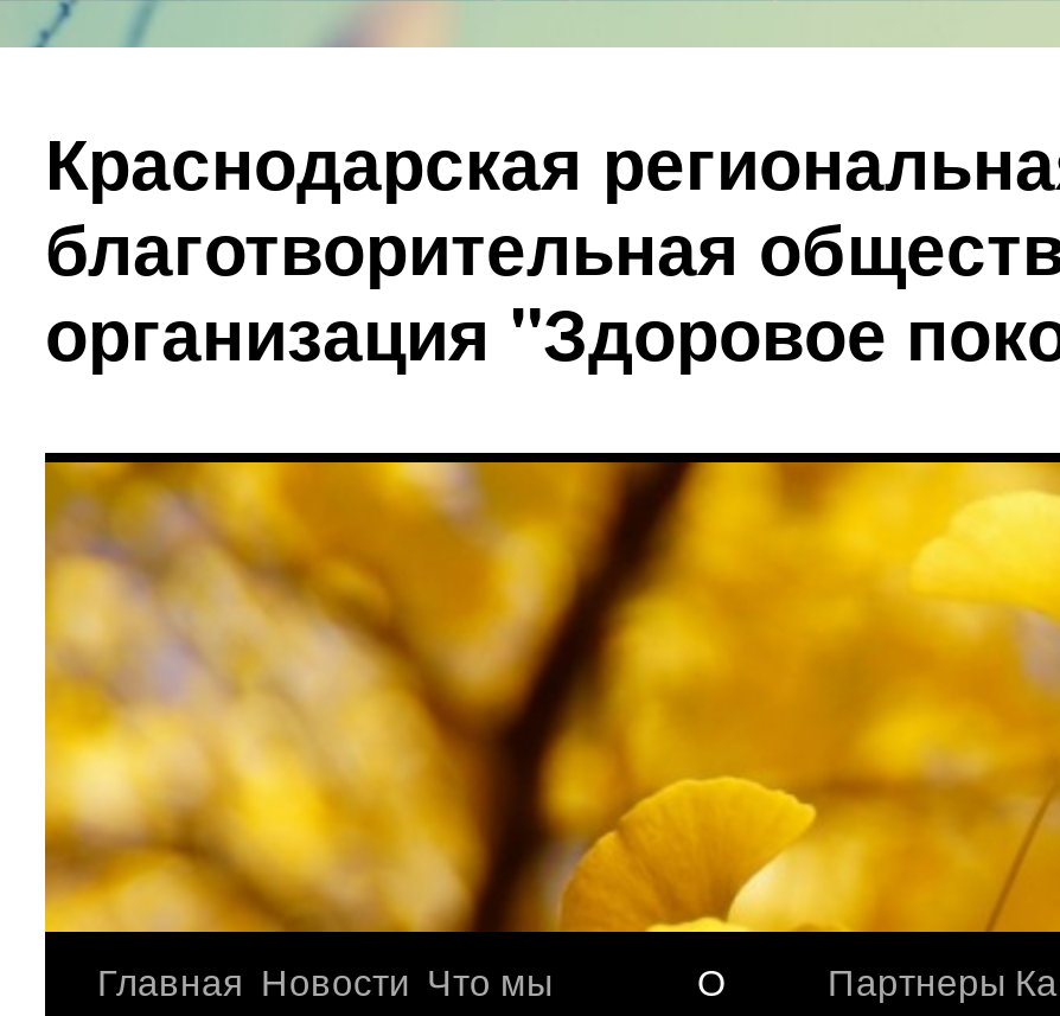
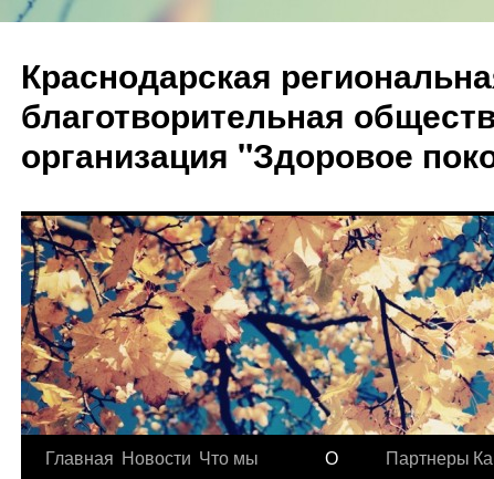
[43,460,1053,934] [image] -> [20,215,491,436] [image]

